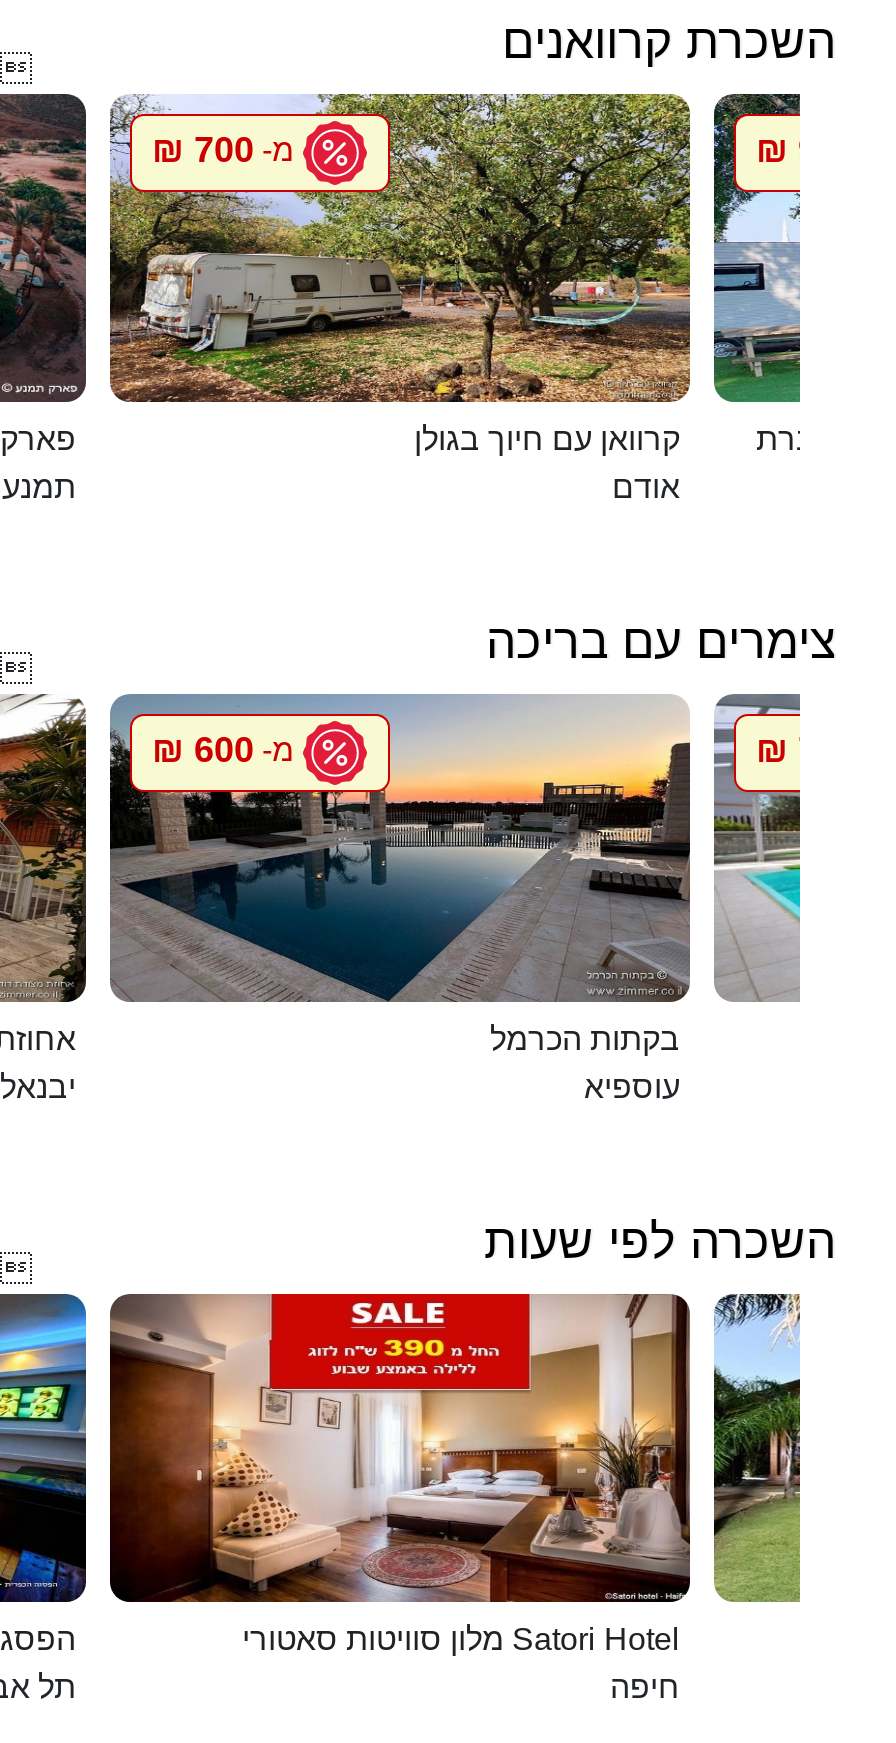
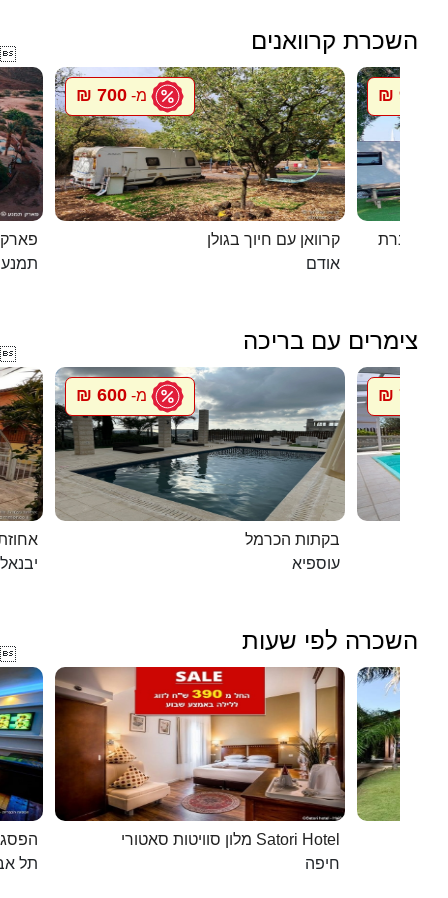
[110,692,692,1002] [image] -> [55,367,346,521] [image]

